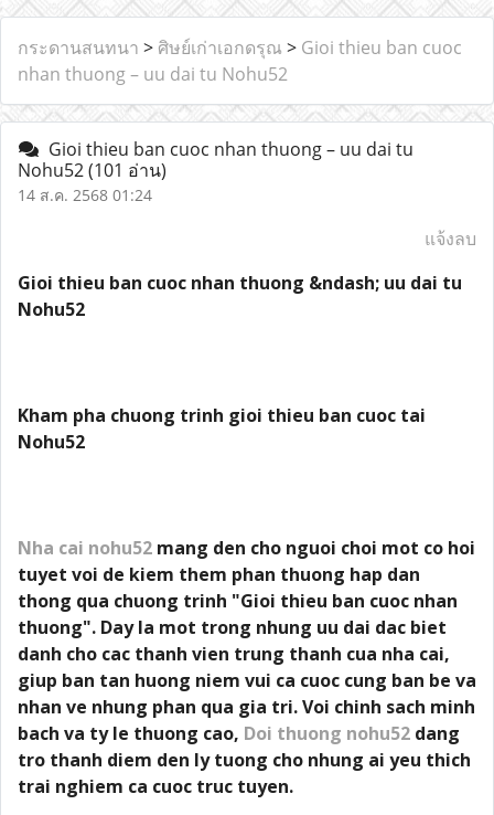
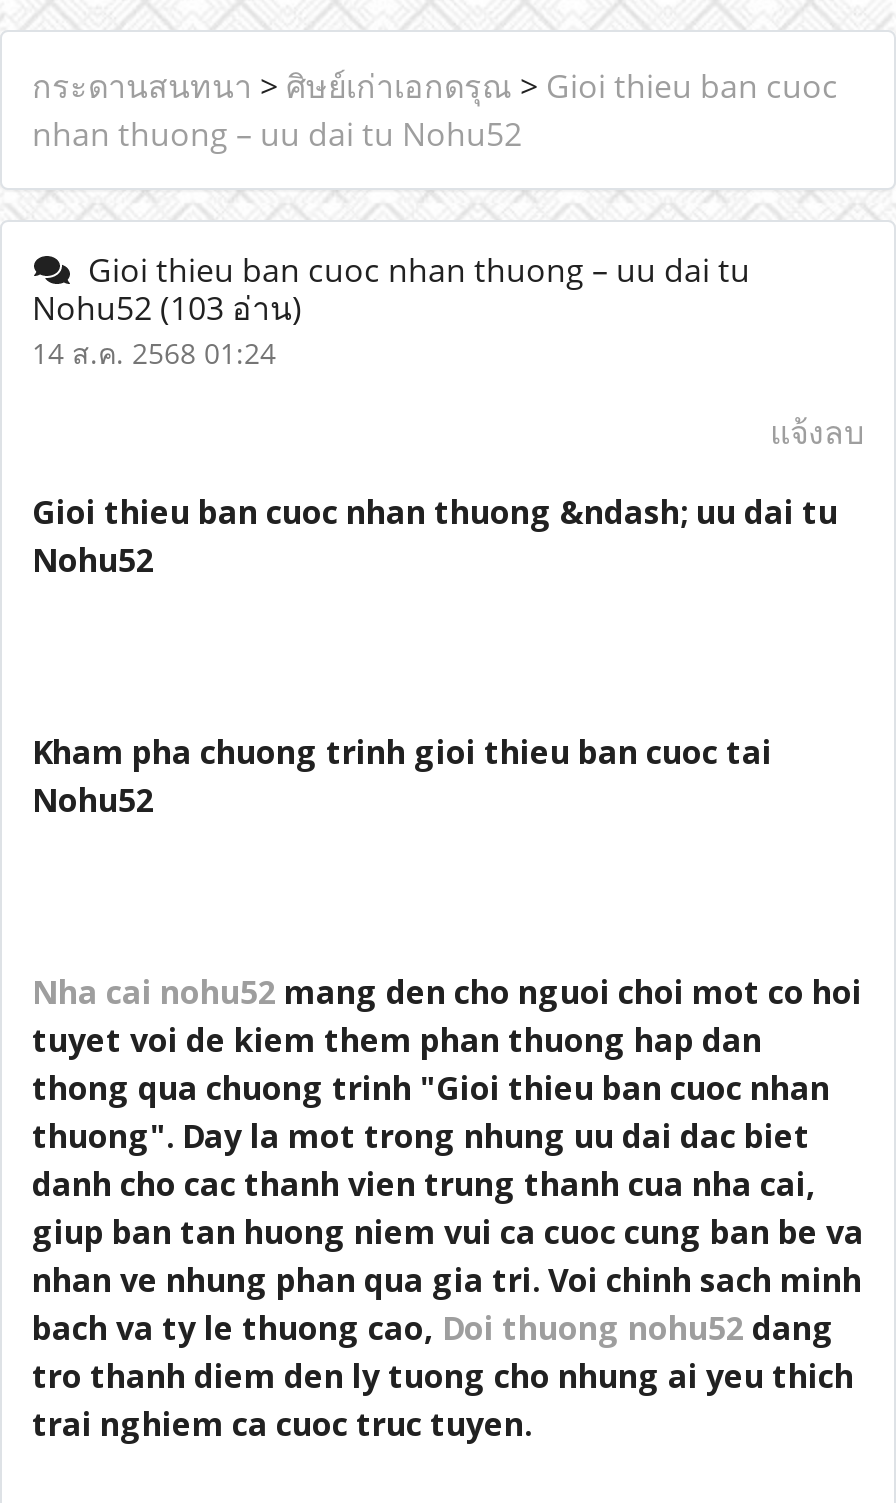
[18,158,167,182] Nohu52 (101 อ่าน) -> [32,286,302,330] Nohu52 (103 อ่าน)

